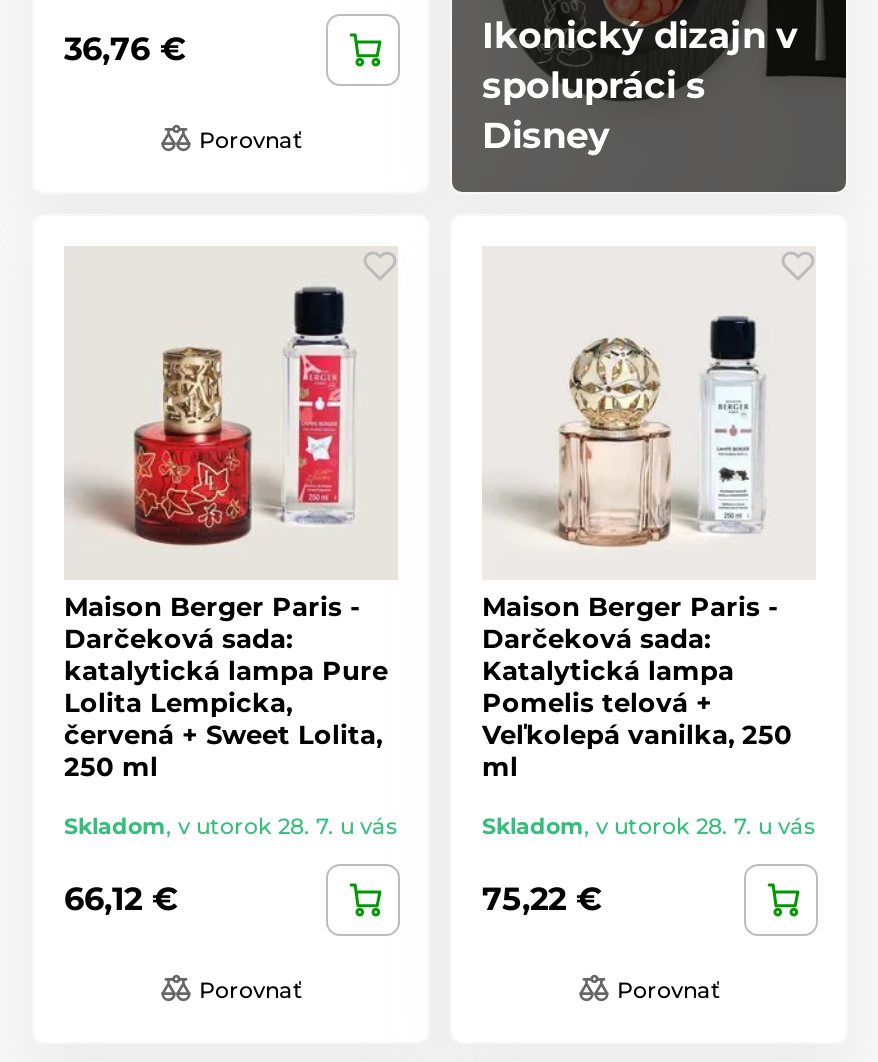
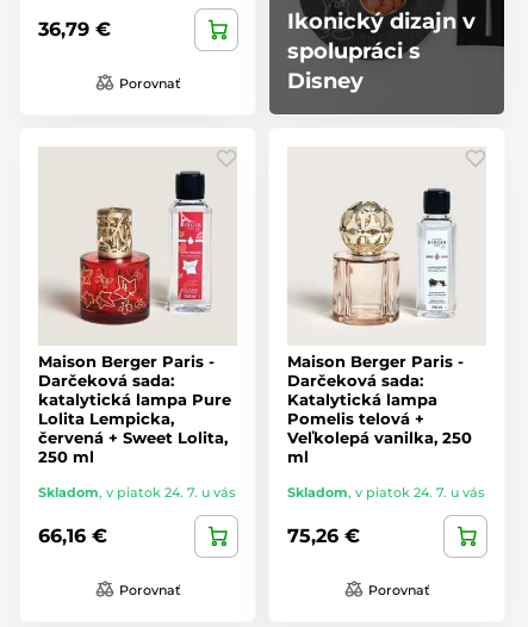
[64,30,186,68] 36,76 € -> [38,18,111,41] 36,79 €
[64,811,398,839] Skladom, v utorok 28. 7. u vás -> [38,483,236,500] Skladom, v piatok 24. 7. u vás
[482,811,816,839] Skladom, v utorok 28. 7. u vás -> [287,483,485,500] Skladom, v piatok 24. 7. u vás
[64,880,178,918] 66,12 € -> [38,524,107,547] 66,16 €
[482,880,602,918] 75,22 € -> [287,524,360,547] 75,26 €

